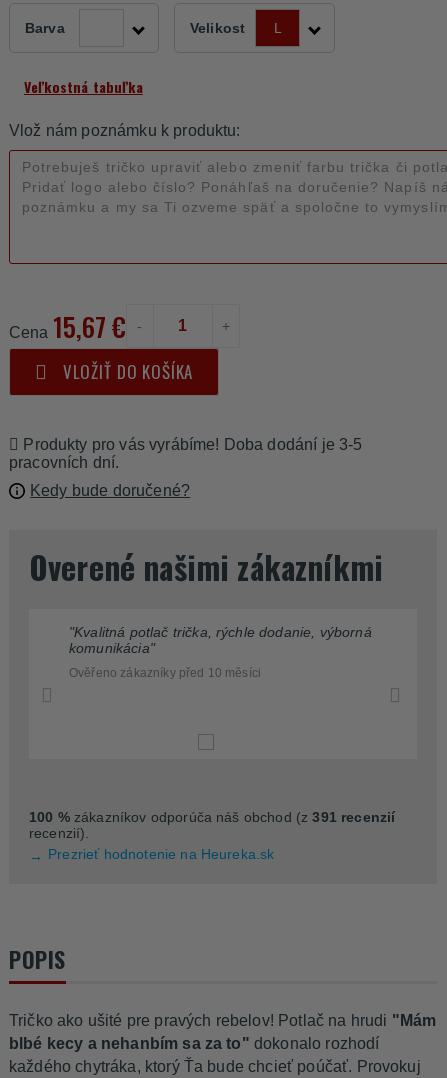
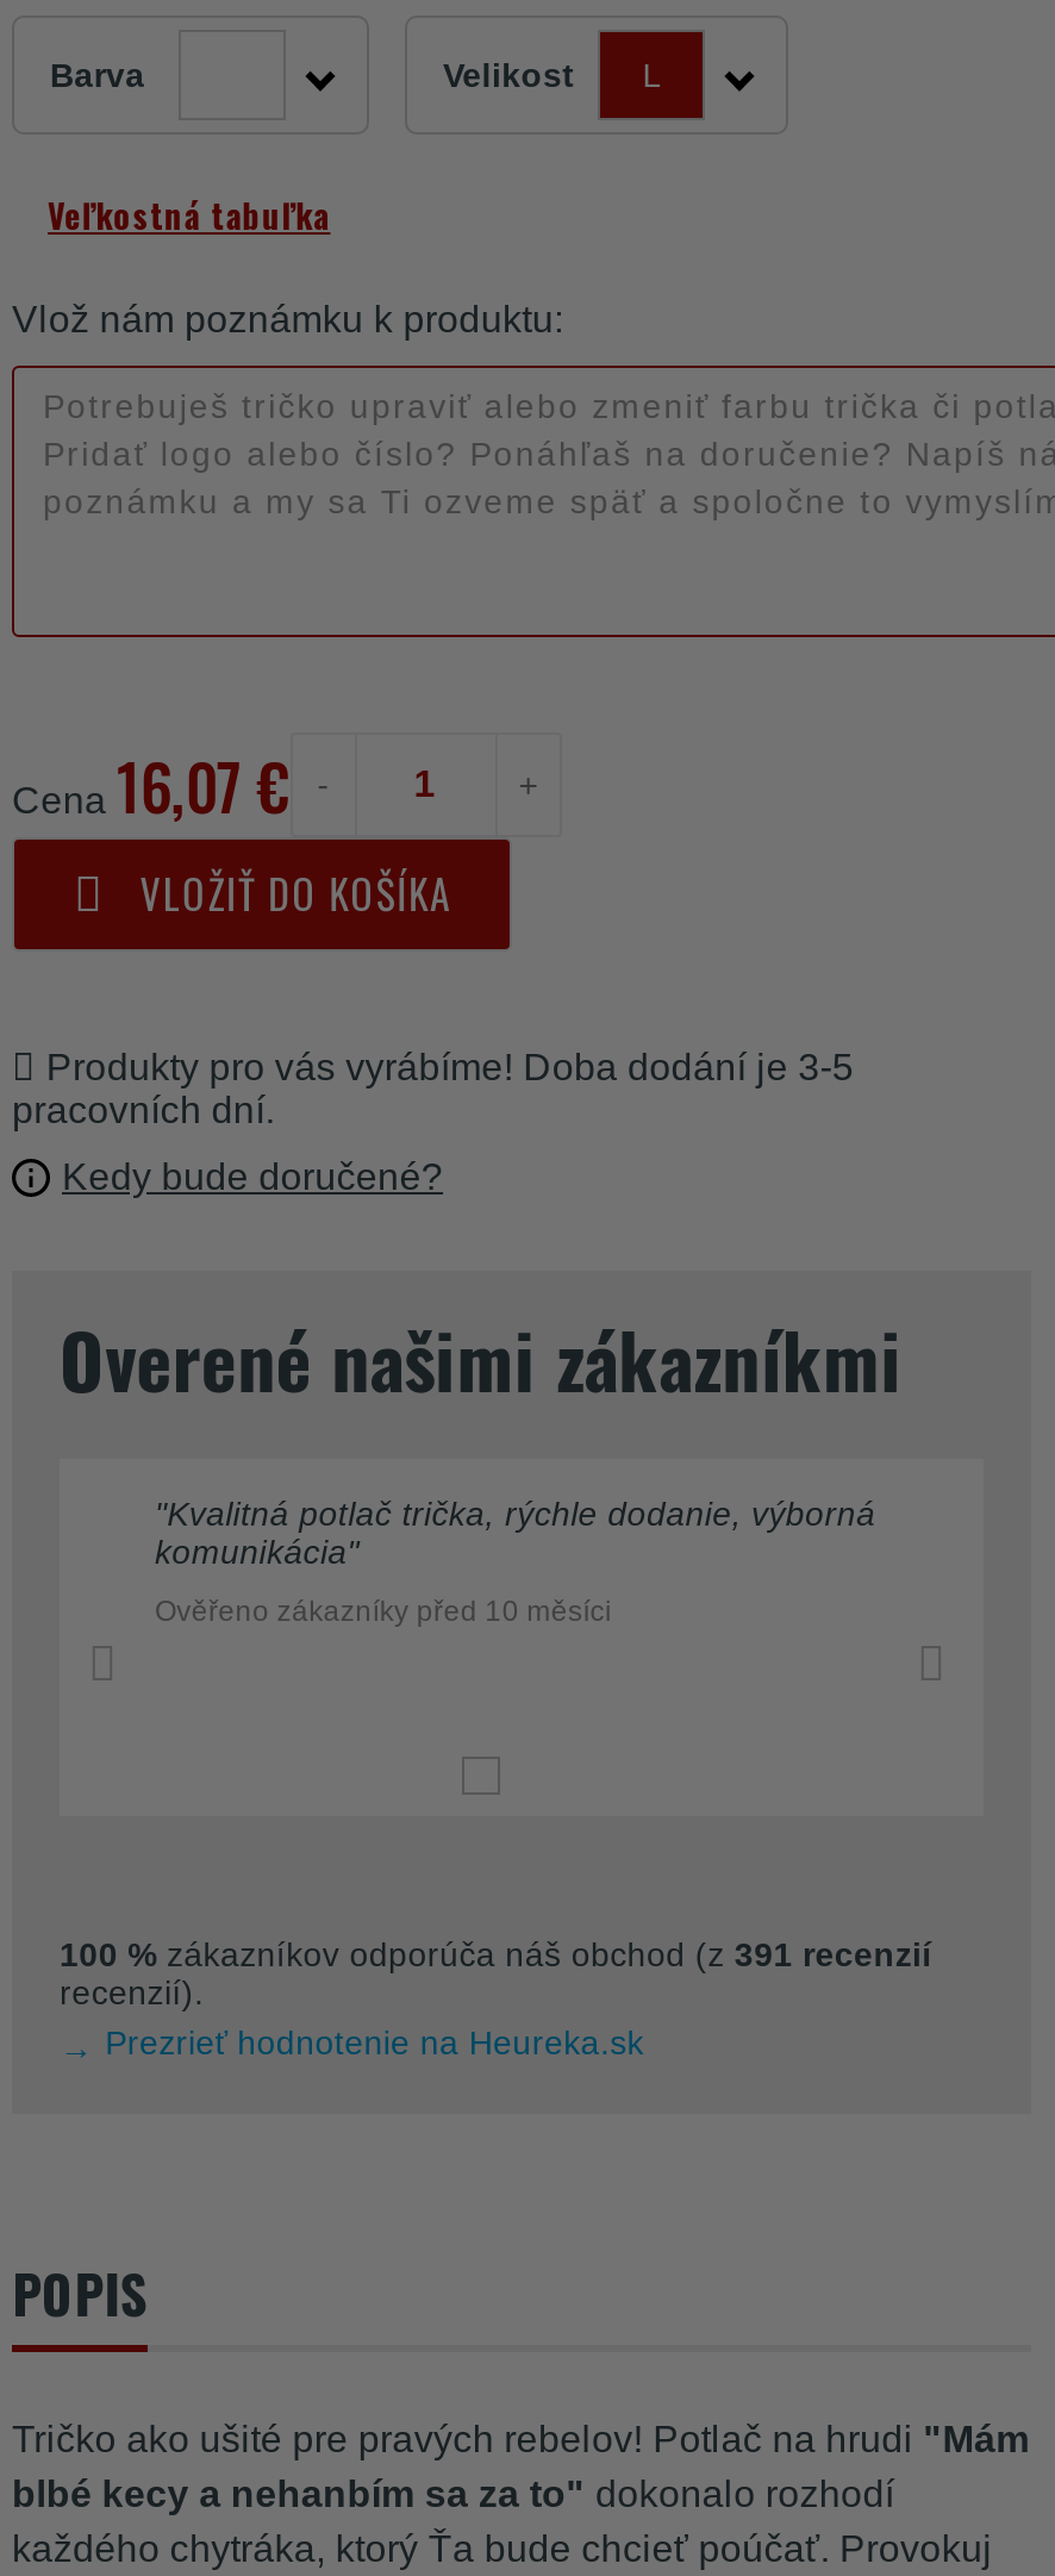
[9,307,126,346] Cena15,67 € -> [12,739,290,832] Cena16,07 €

